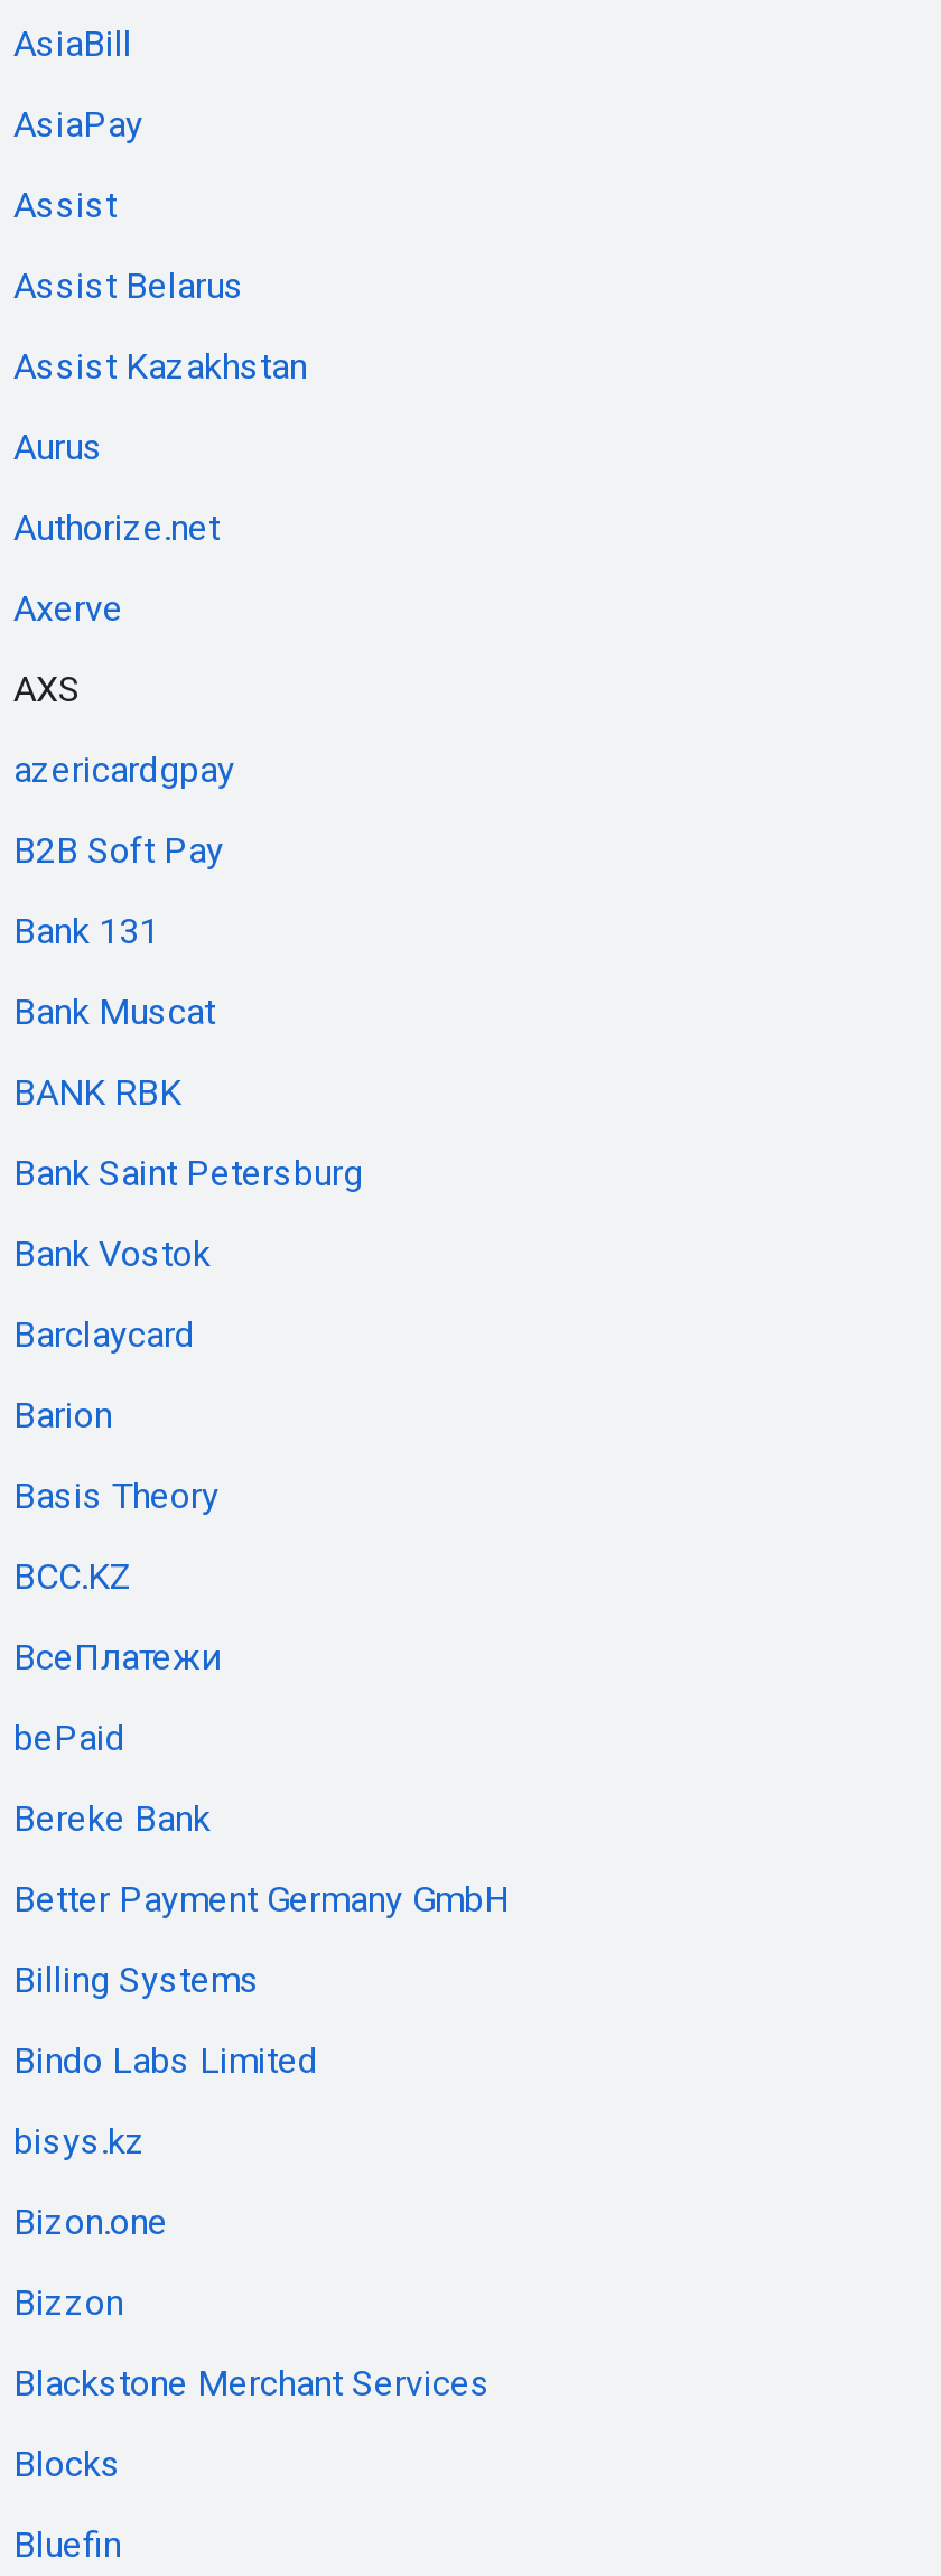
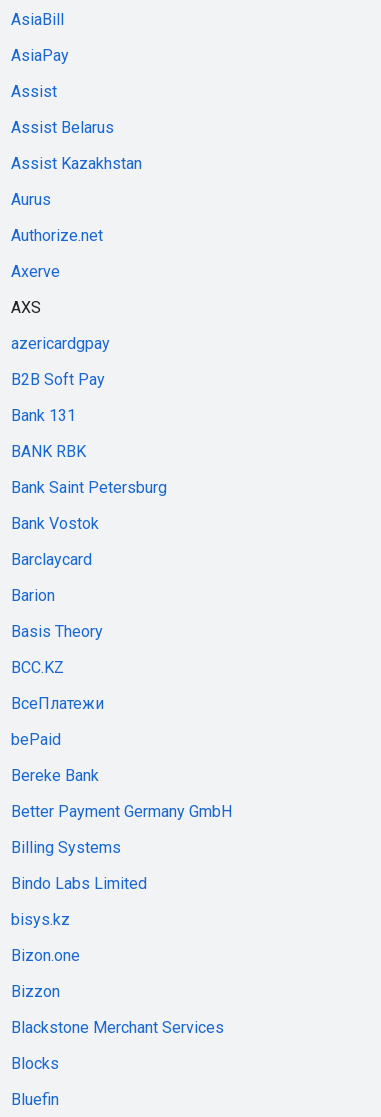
[13,990,215,1033] Bank Muscat -> none

